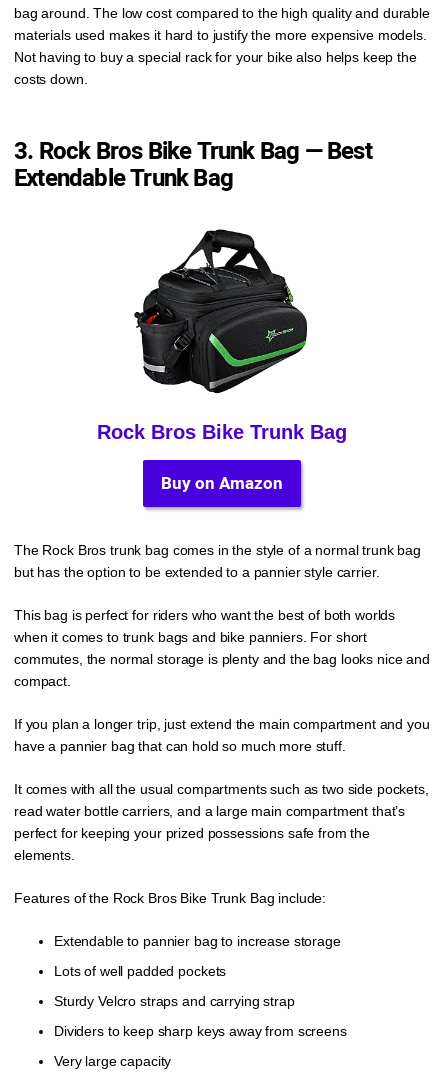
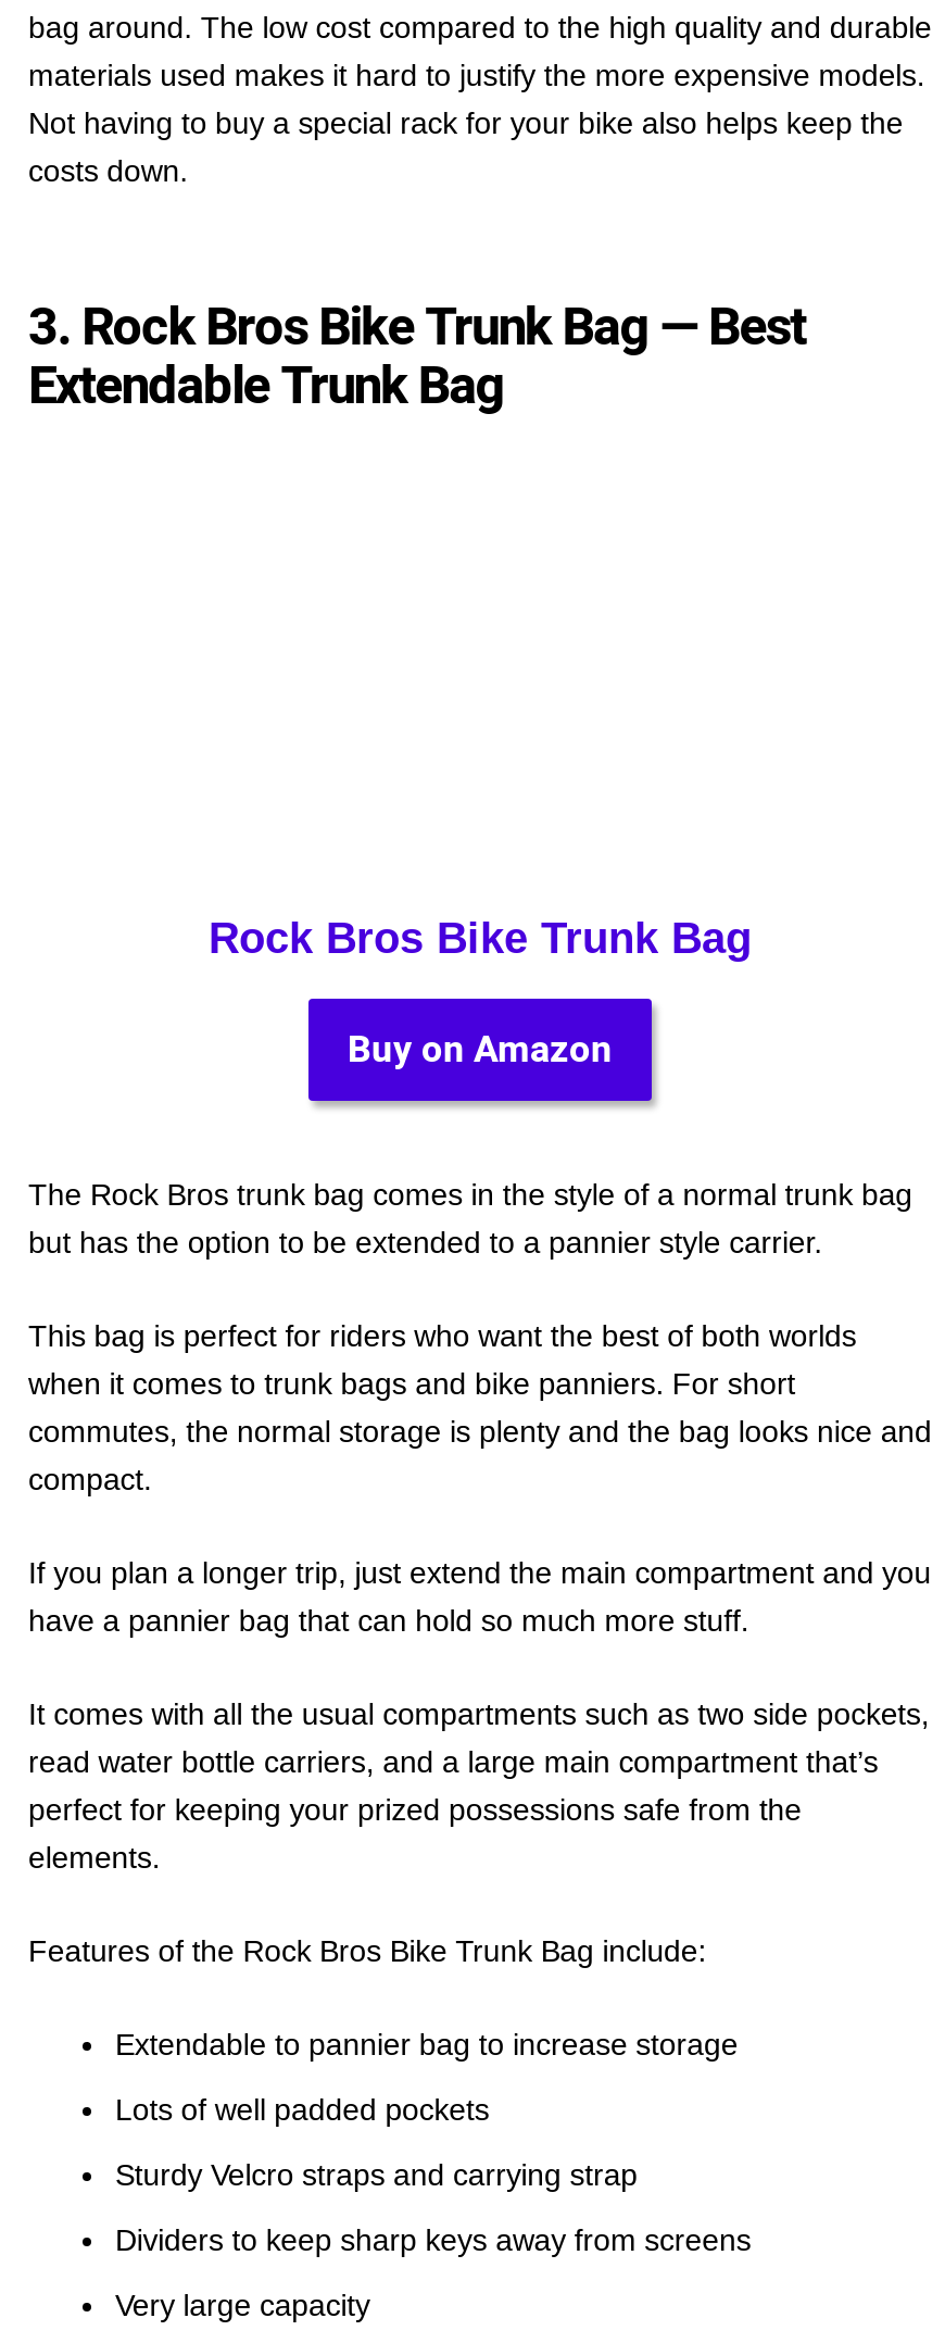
[133,228,308,394] [image] -> none

